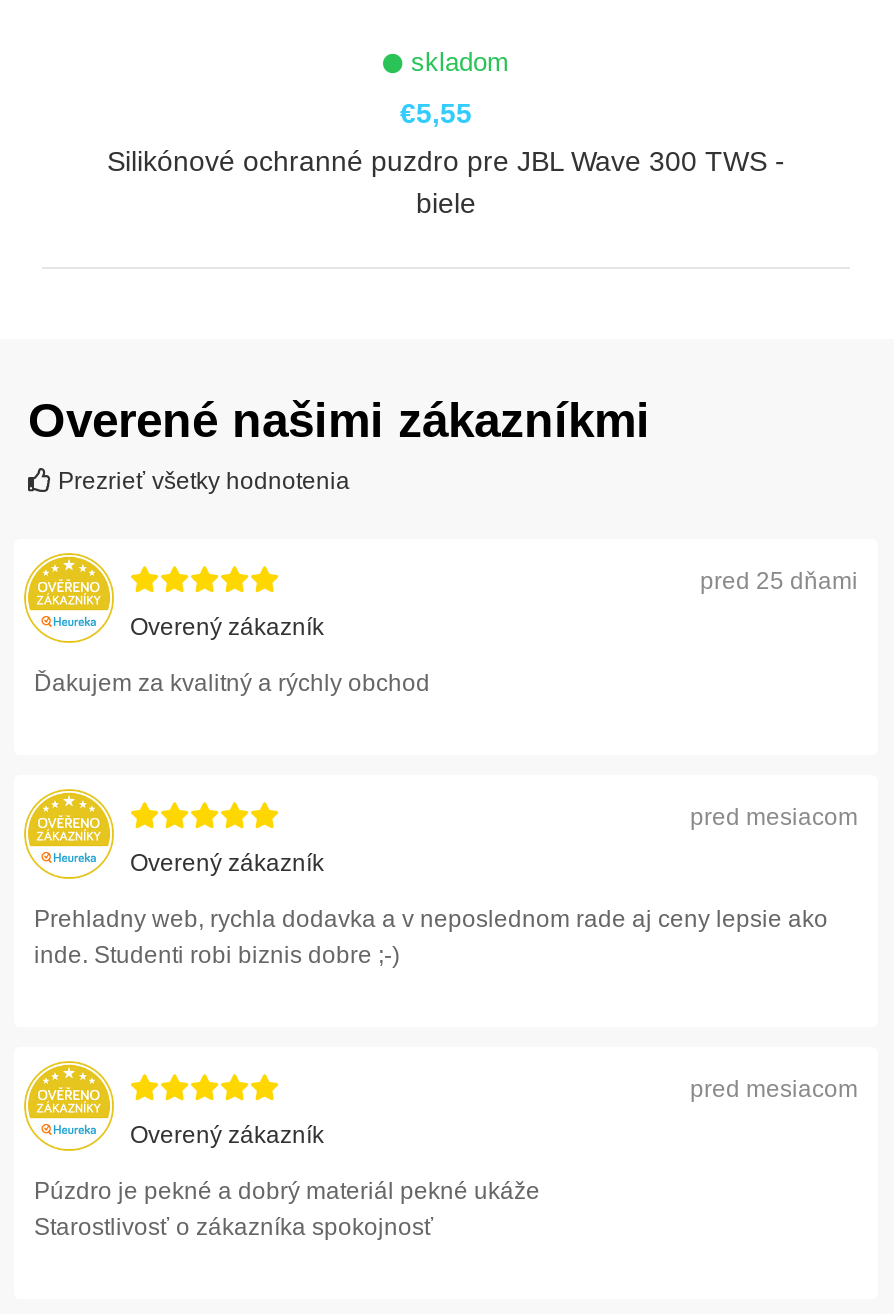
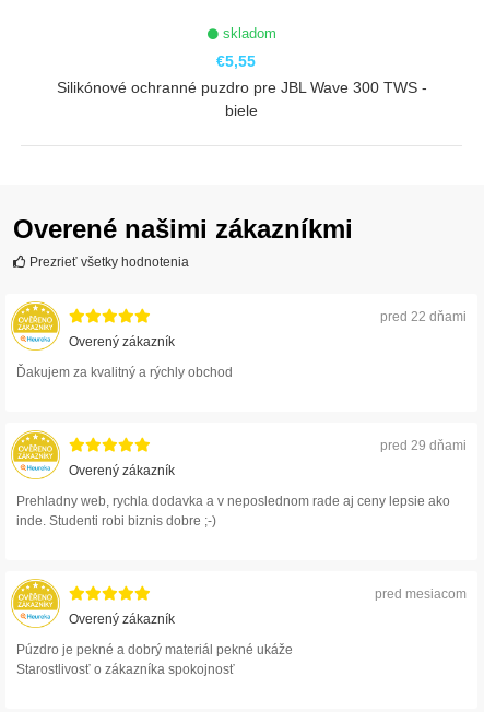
[700,566,858,594] pred 25 dňami -> [380,308,467,324] pred 22 dňami
[690,802,858,830] pred mesiacom -> [380,437,467,453] pred 29 dňami

